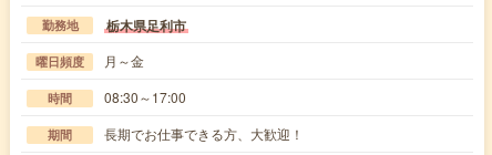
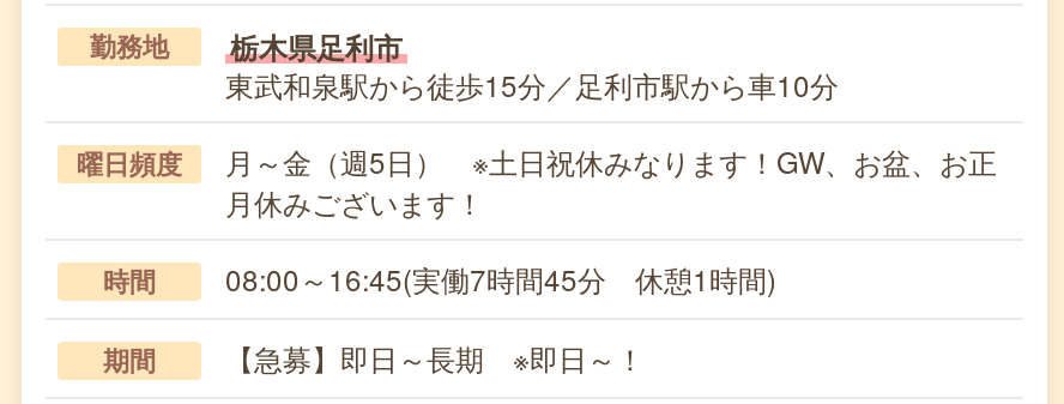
none -> [225,64,839,105] 東武和泉駅から徒歩15分／足利市駅から車10分
[104,51,144,70] 月～金 -> [225,141,997,223] 月～金（週5日） ※土日祝休みなります！GW、お盆、お正 | 月休みございます！
[104,87,186,106] 08:30～17:00 -> [225,259,776,299] 08:00～16:45(実働7時間45分 休憩1時間)
[104,124,304,143] 長期でお仕事できる方、大歓迎！ -> [225,338,645,379] 【急募】即日～長期 ※即日～！

